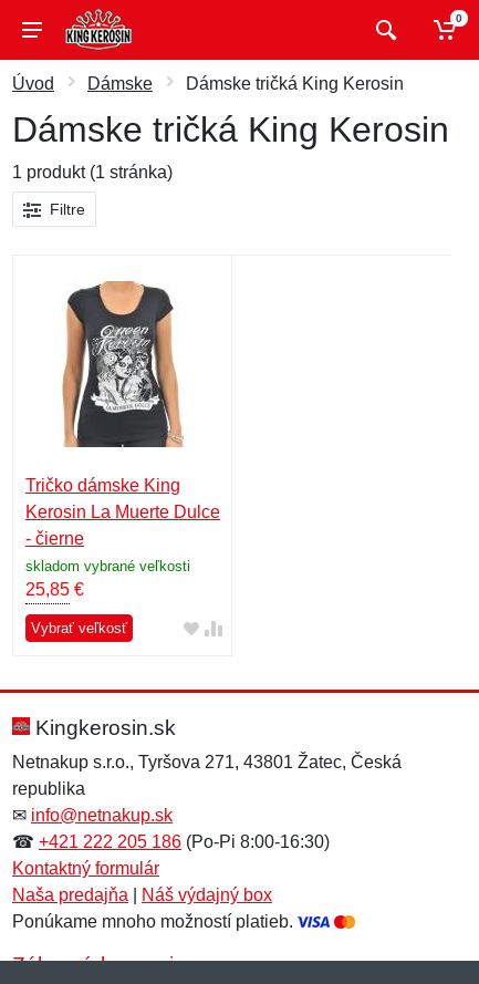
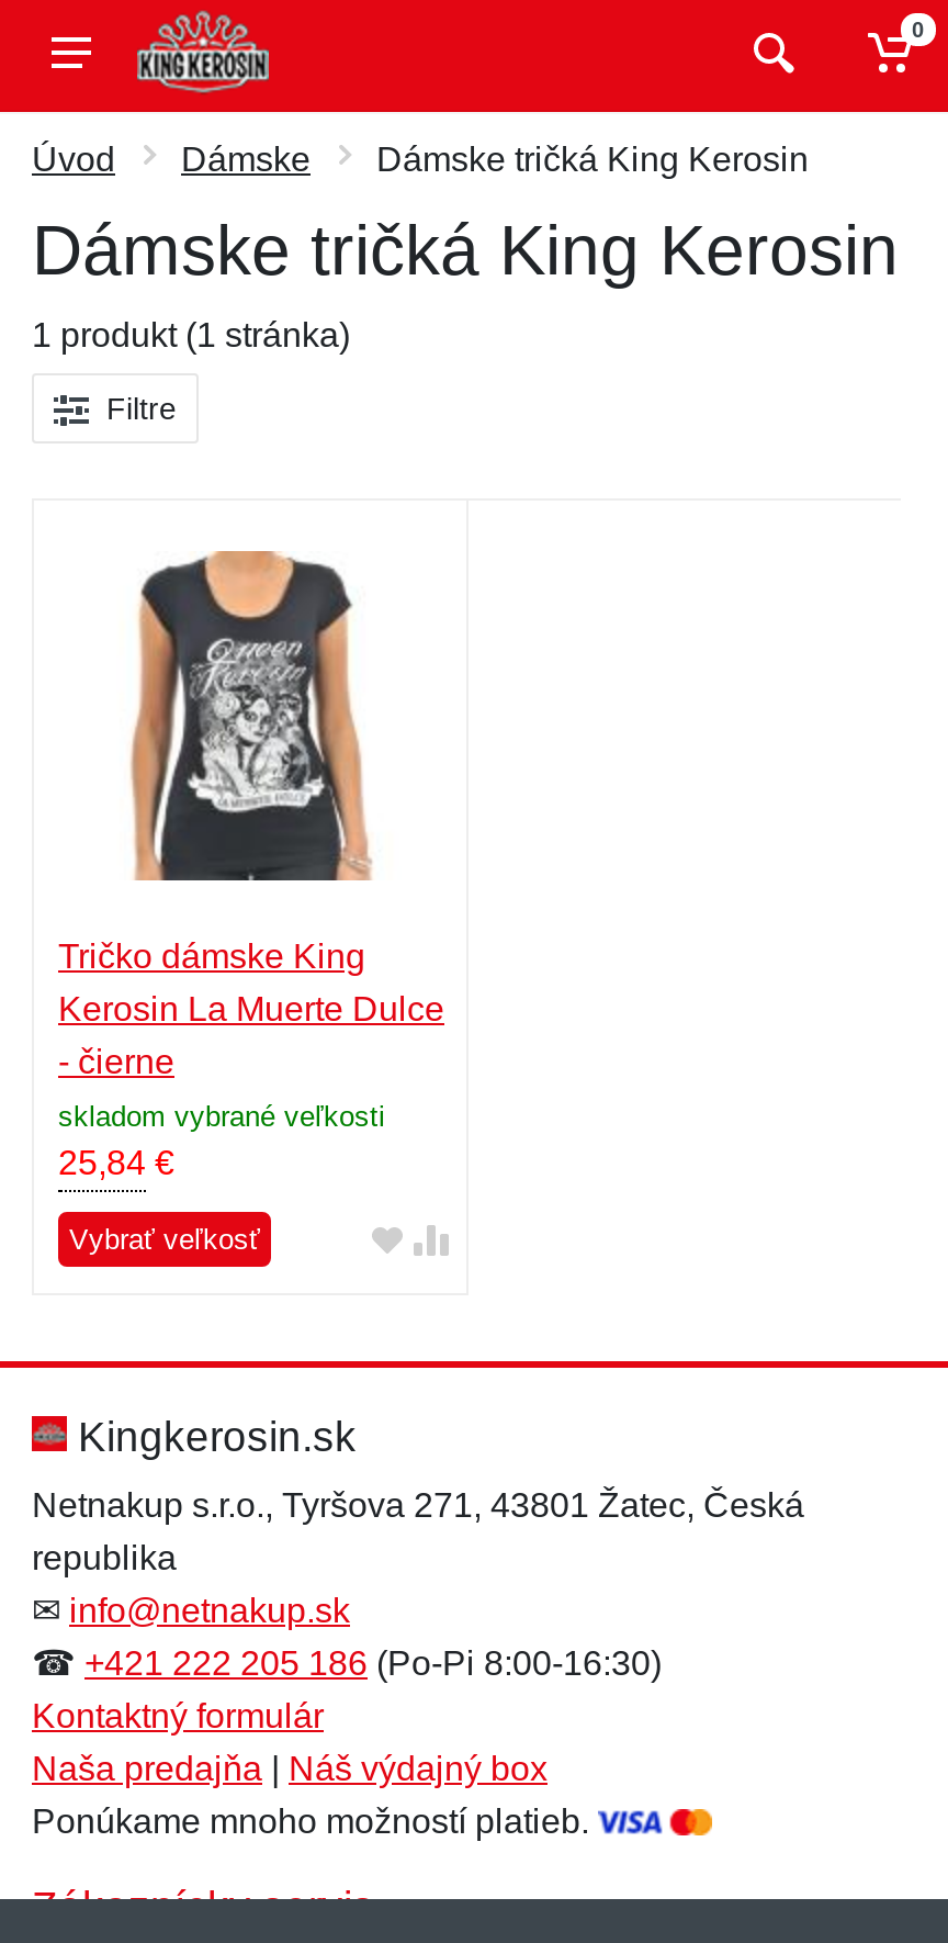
[25,579,84,598] 25,85 € -> [58,1143,174,1180] 25,84 €

